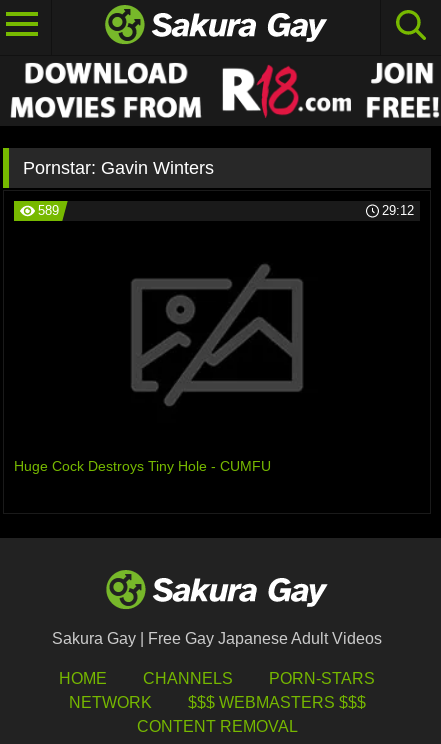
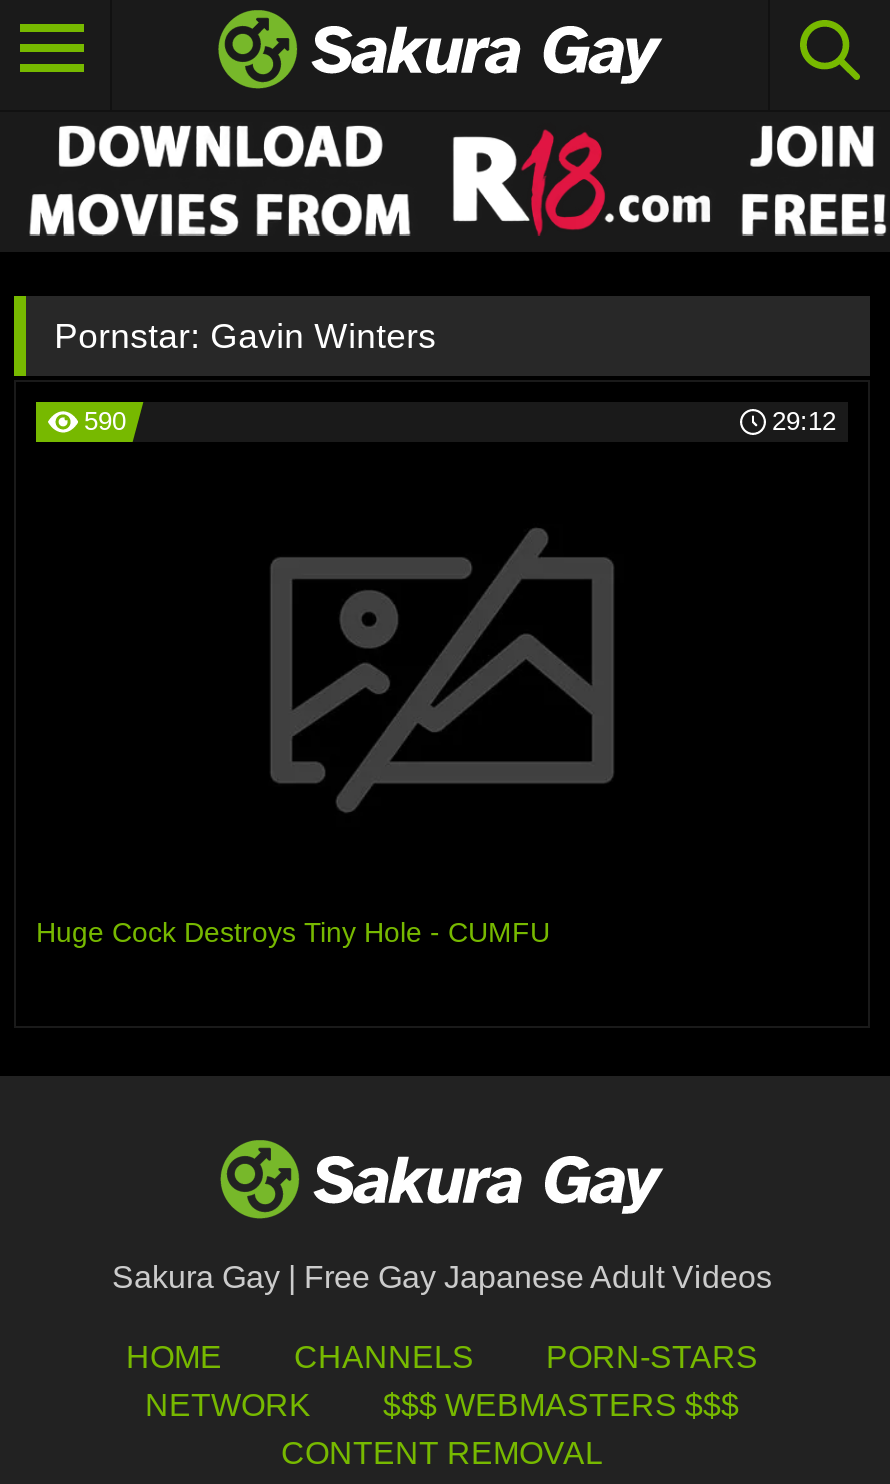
[38,203,59,218] 589 -> [84,405,126,435] 590

